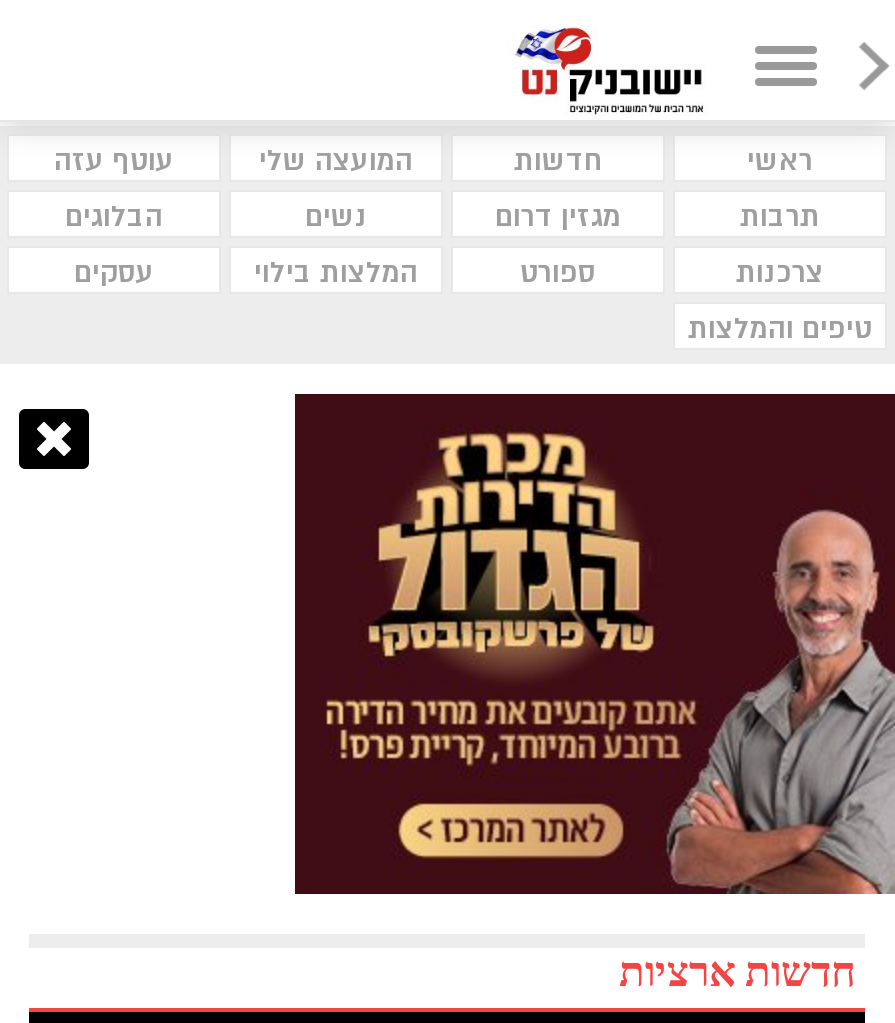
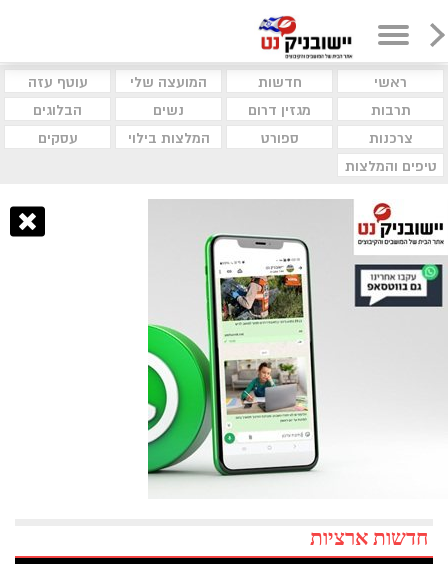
[293,392,889,896] [image] -> [147,202,445,484] [image]

